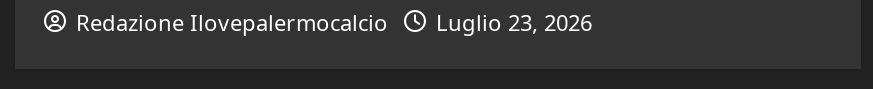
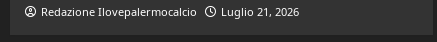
[76,8,592,38] Redazione Ilovepalermocalcio Luglio 23, 2026 -> [40,4,298,19] Redazione Ilovepalermocalcio Luglio 21, 2026

